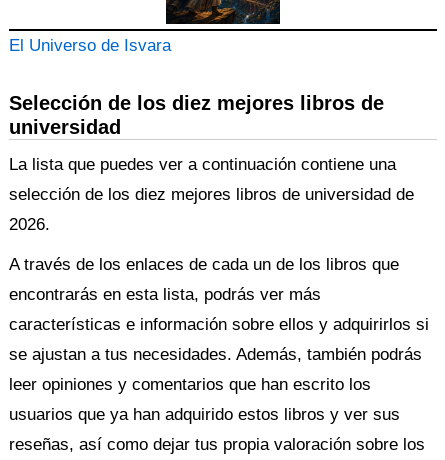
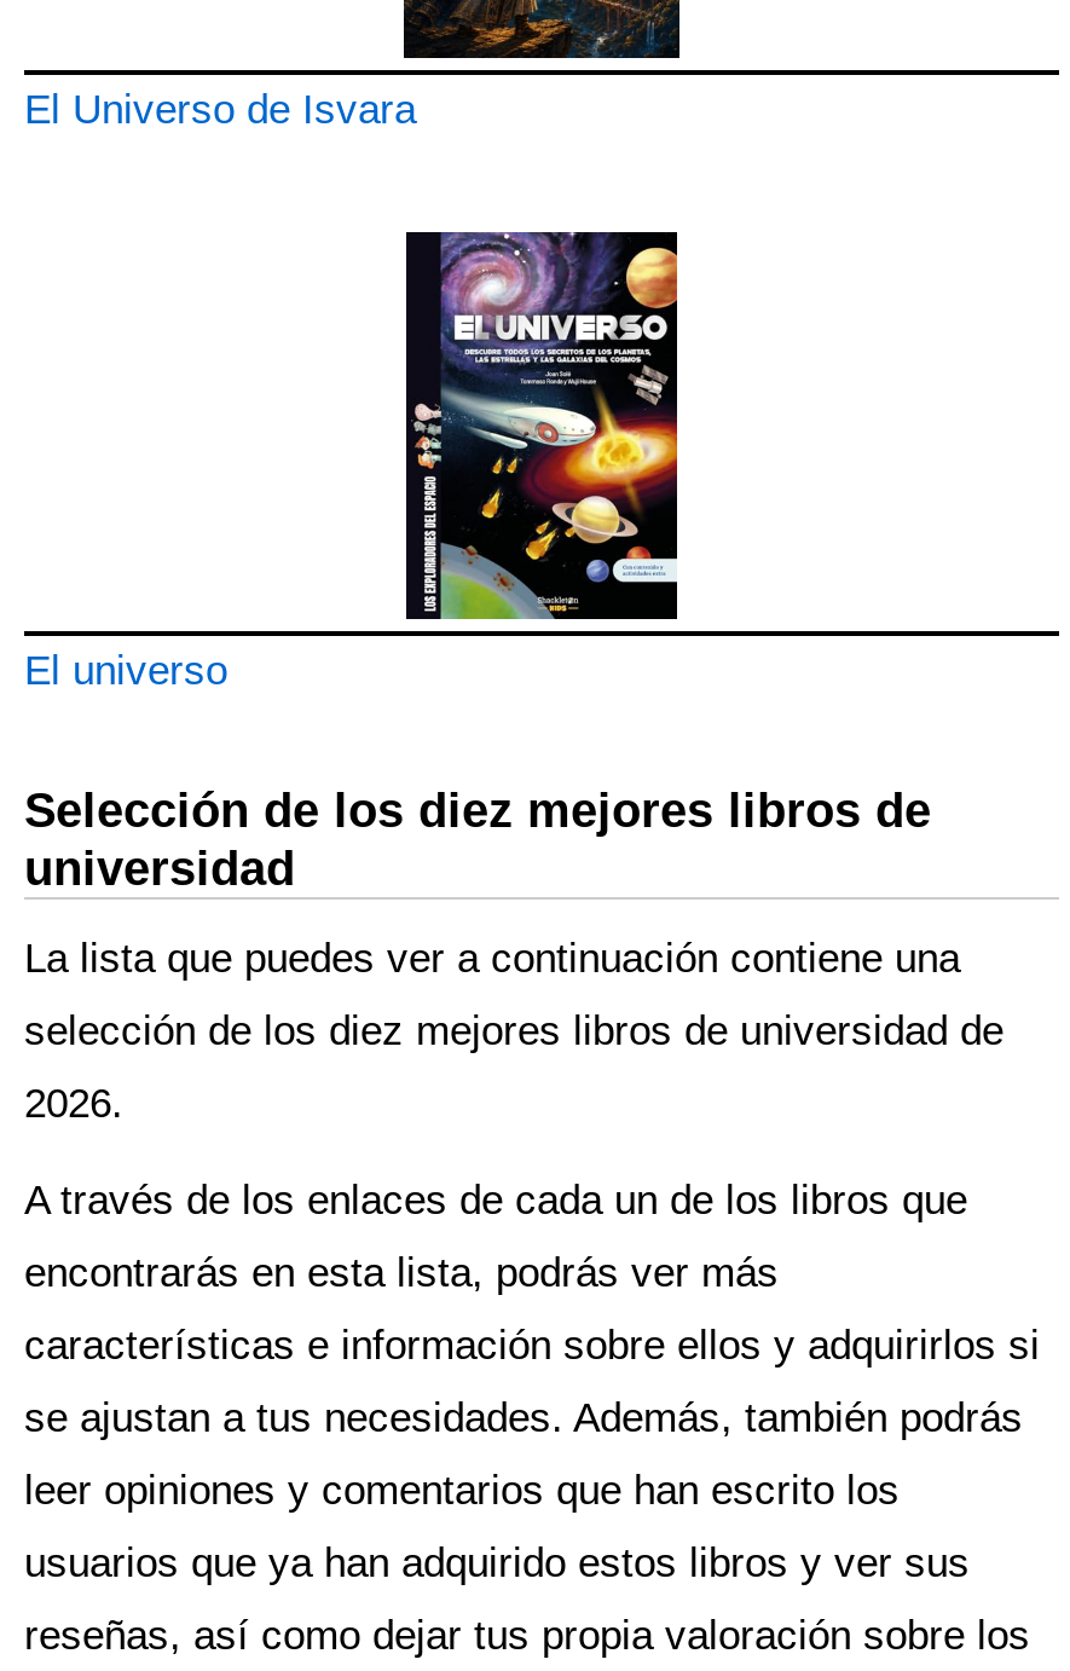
none -> [24,648,227,694] El universo
none -> [406,230,679,621] [image]

